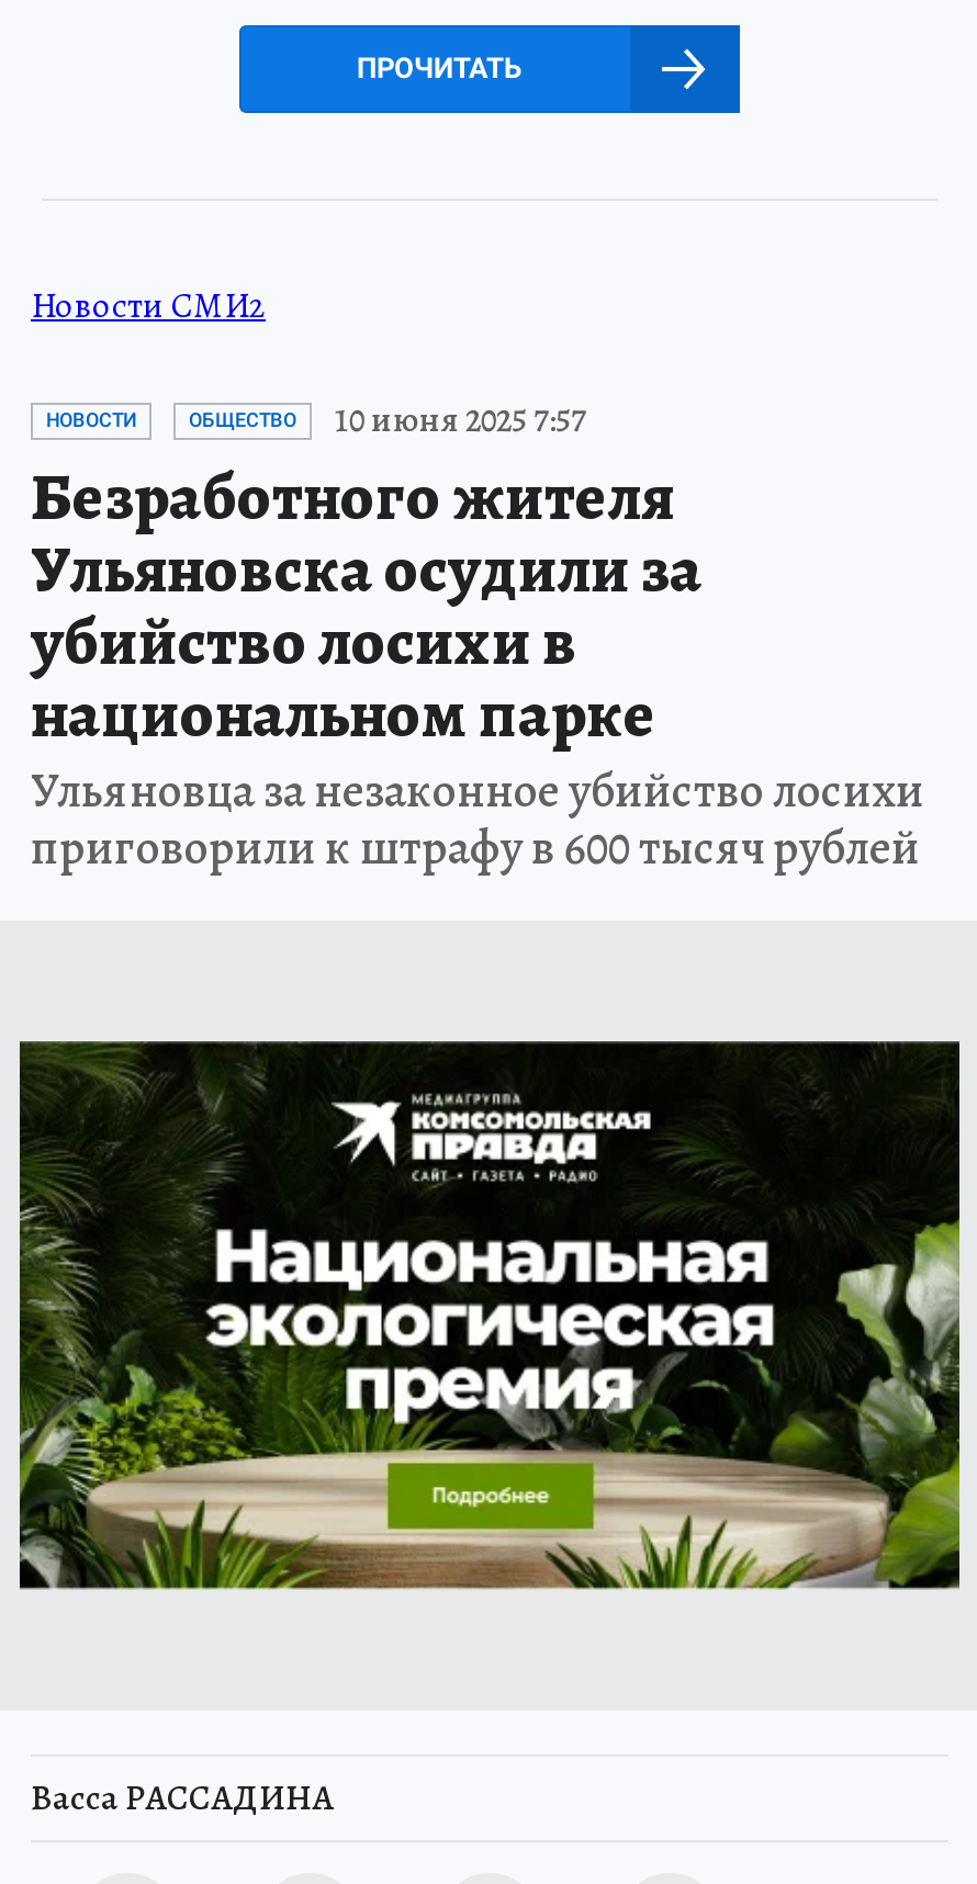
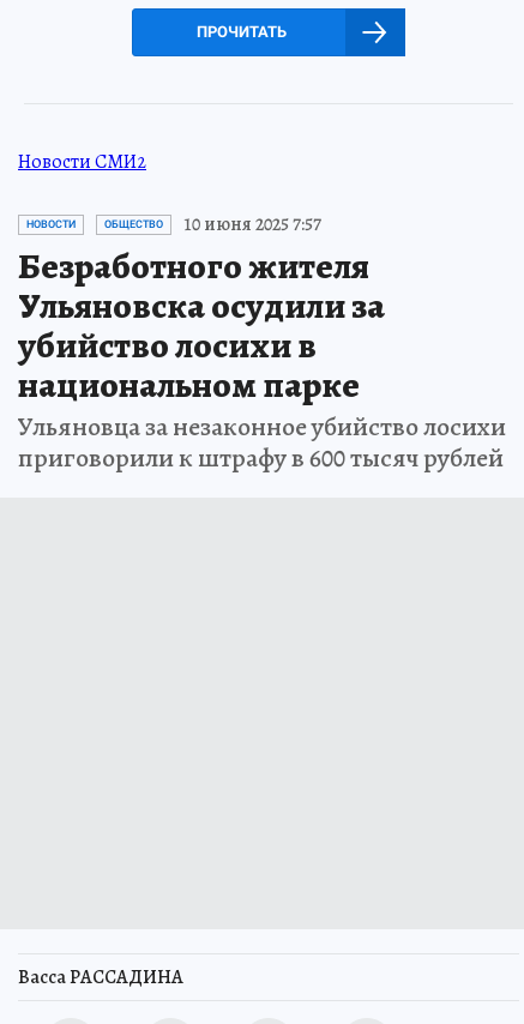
[18,1039,962,1592] [image] -> none

